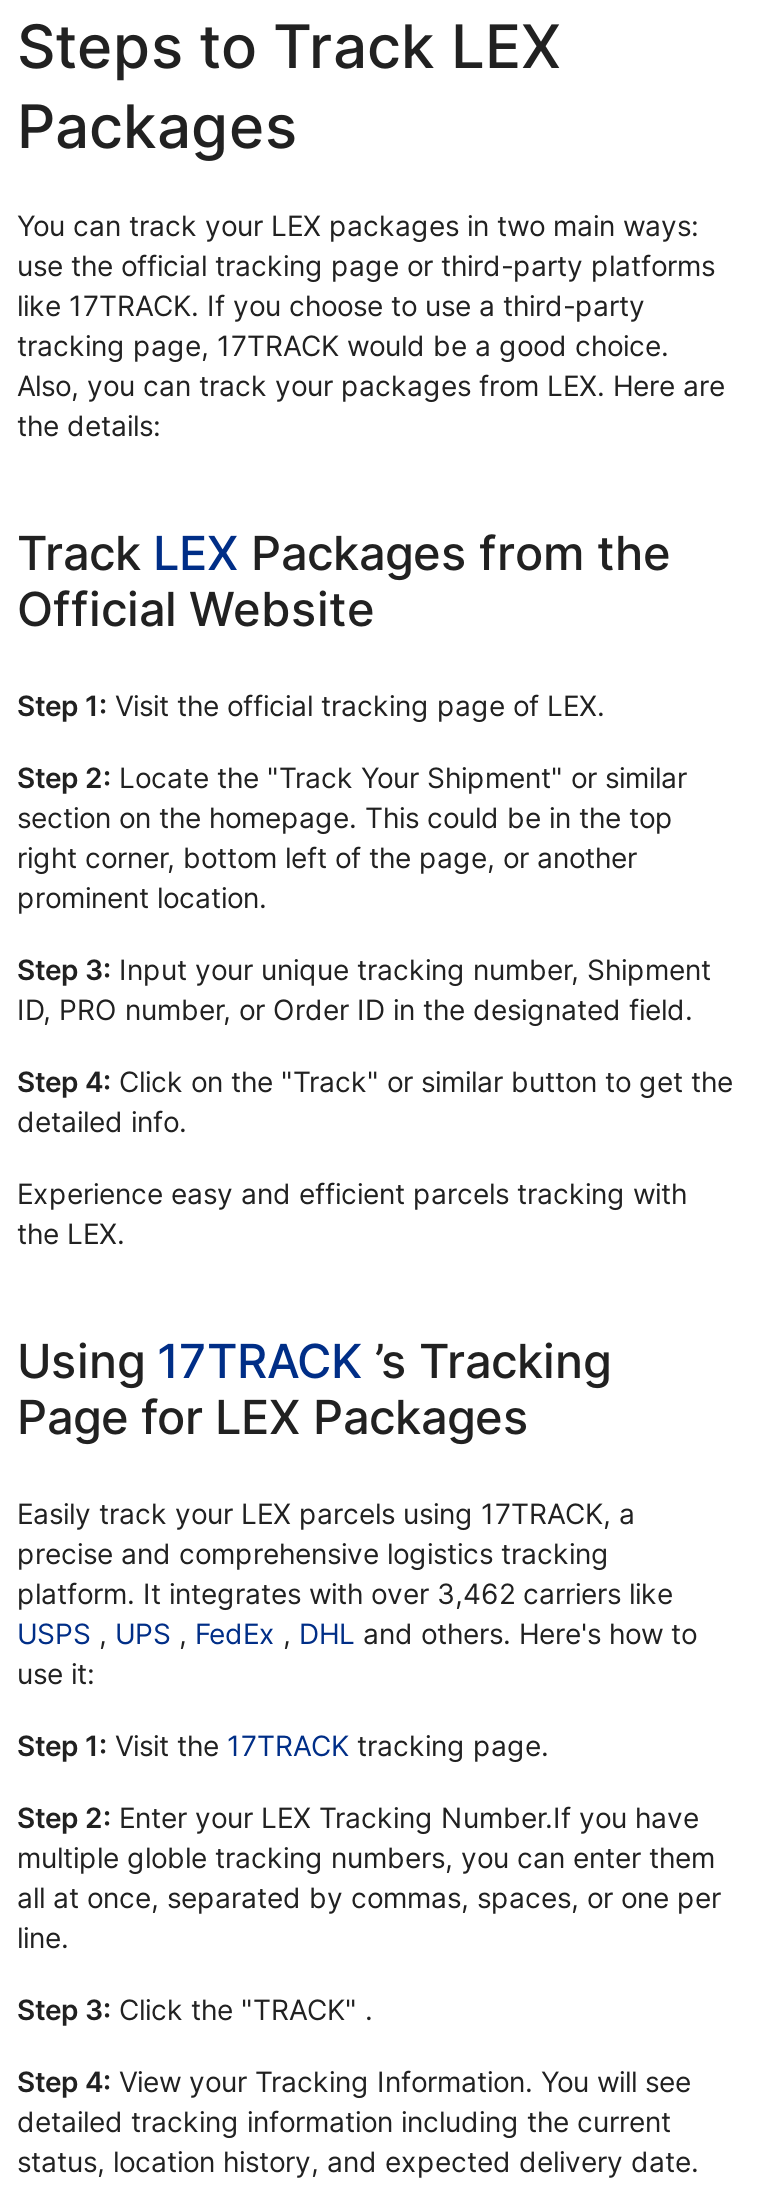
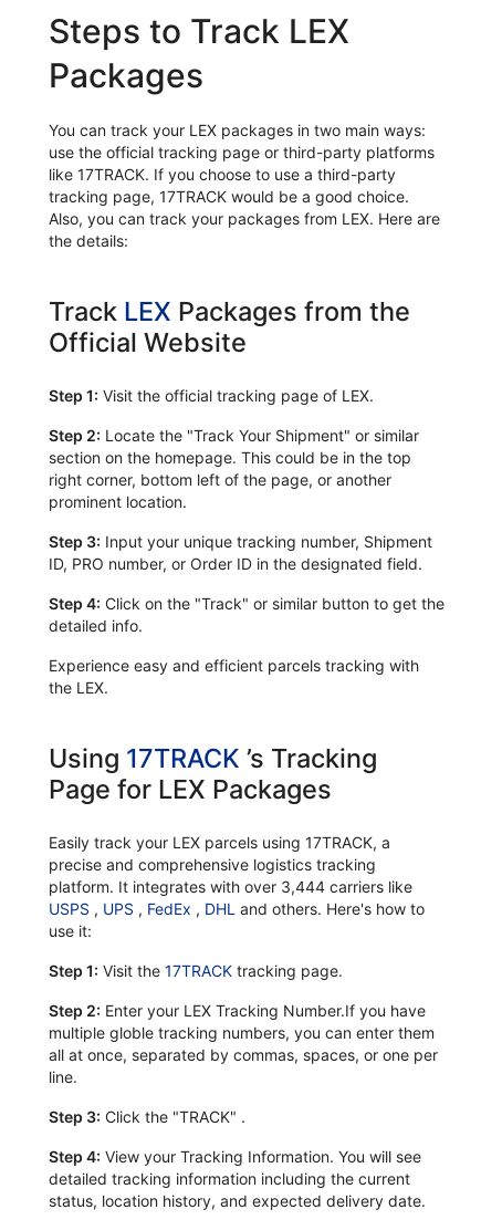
[17,1576,673,1610] platform. It integrates with over 3,462 carriers like -> [49,877,412,896] platform. It integrates with over 3,444 carriers like

